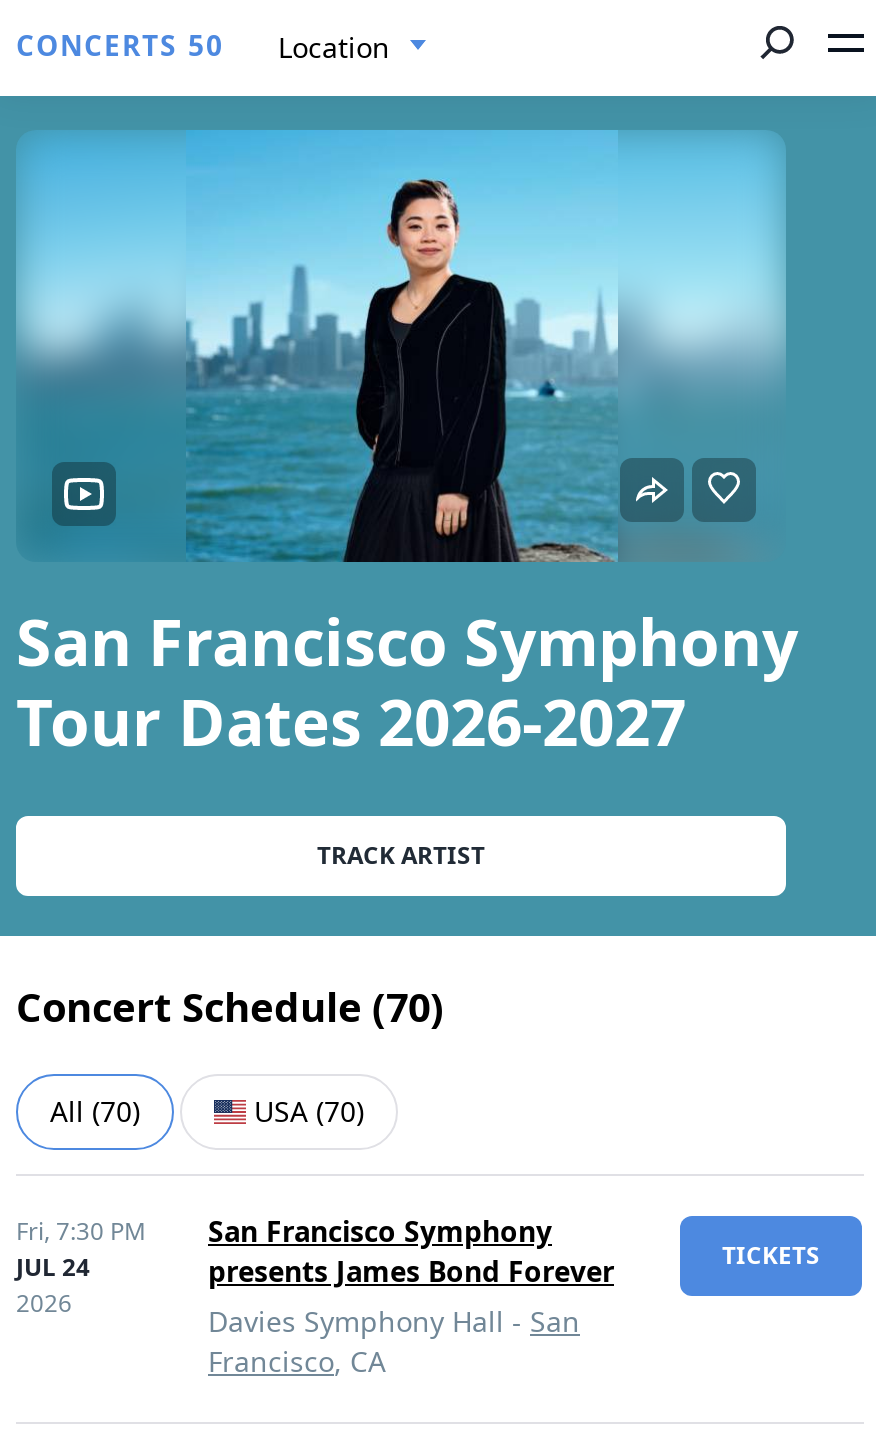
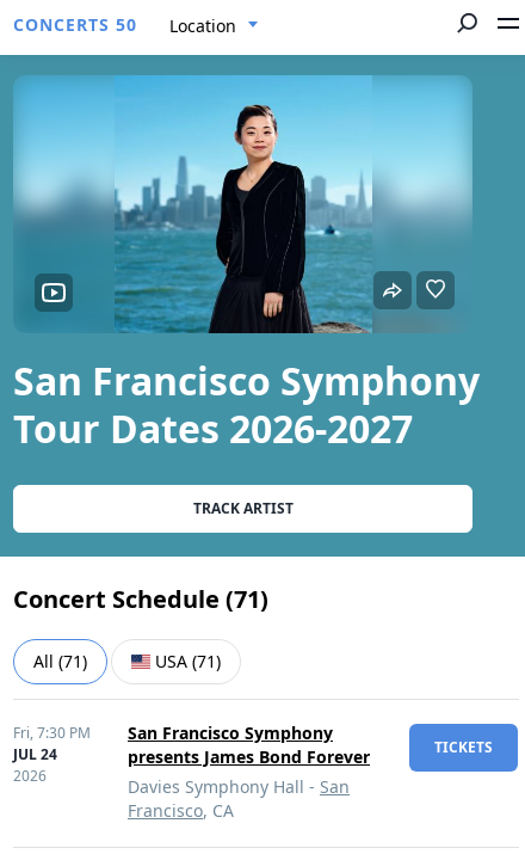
[16,980,444,1034] Concert Schedule (70) -> [13,583,268,615] Concert Schedule (71)
[50,1092,140,1130] All (70) -> [33,650,87,672] All (71)
[254,1092,364,1130] USA (70) -> [155,650,221,672] USA (71)

